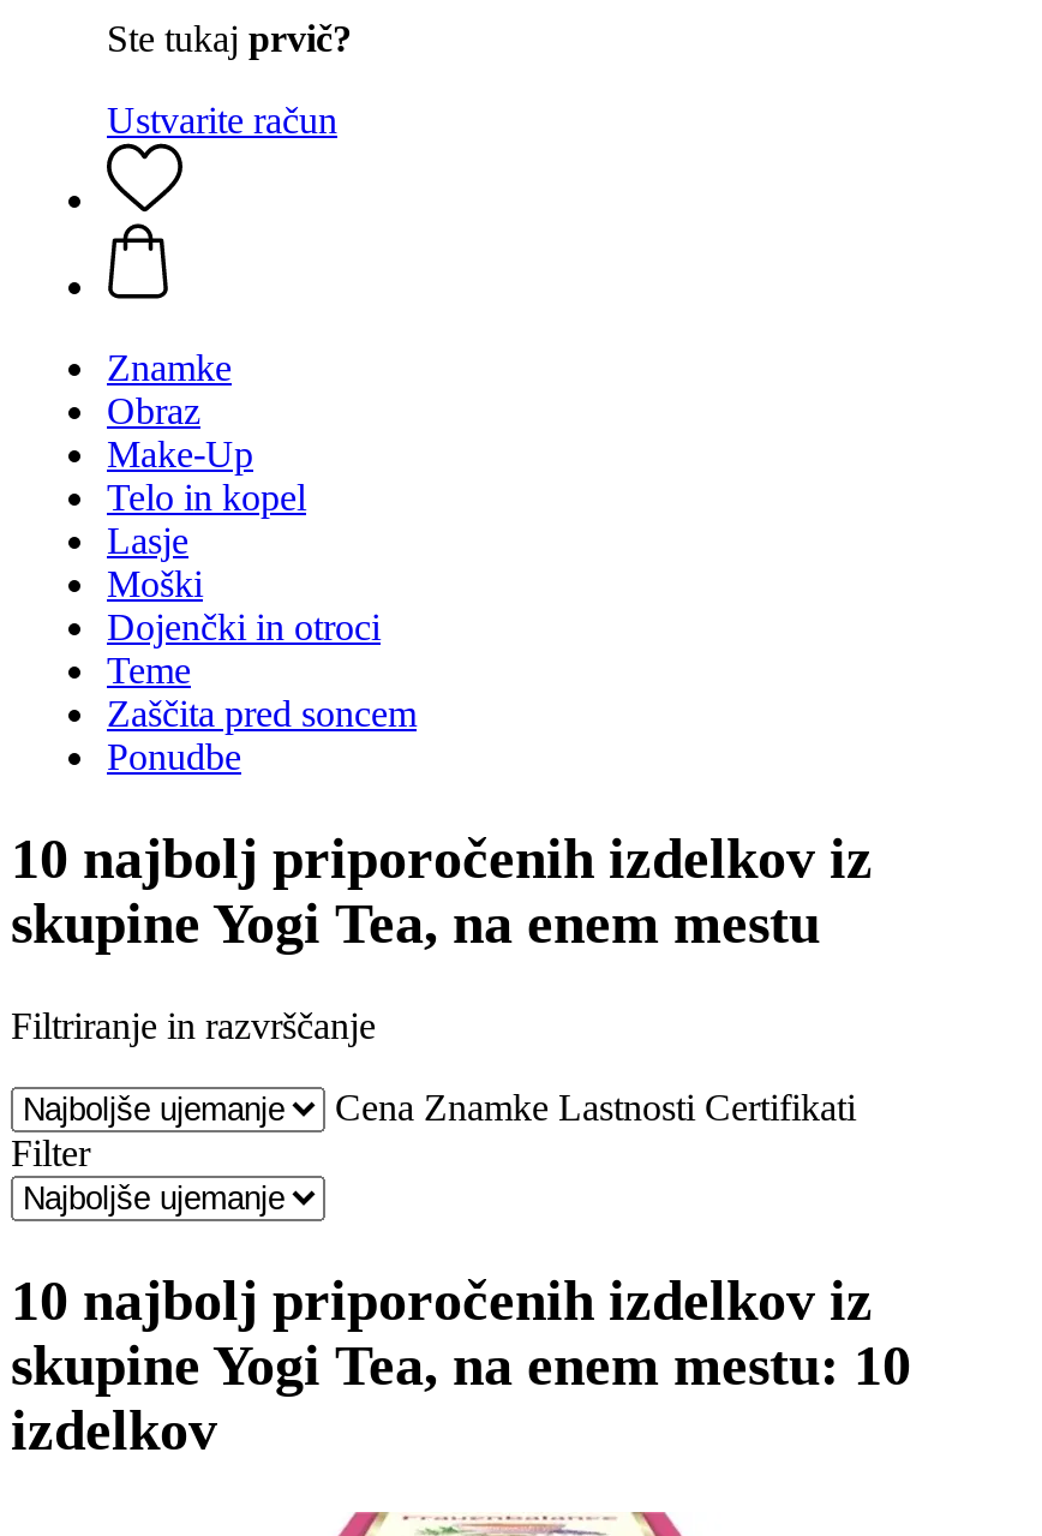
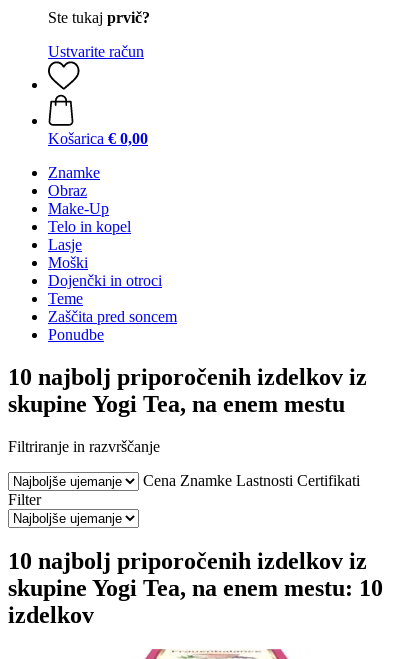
none -> [48,130,148,147] Košarica € 0,00

